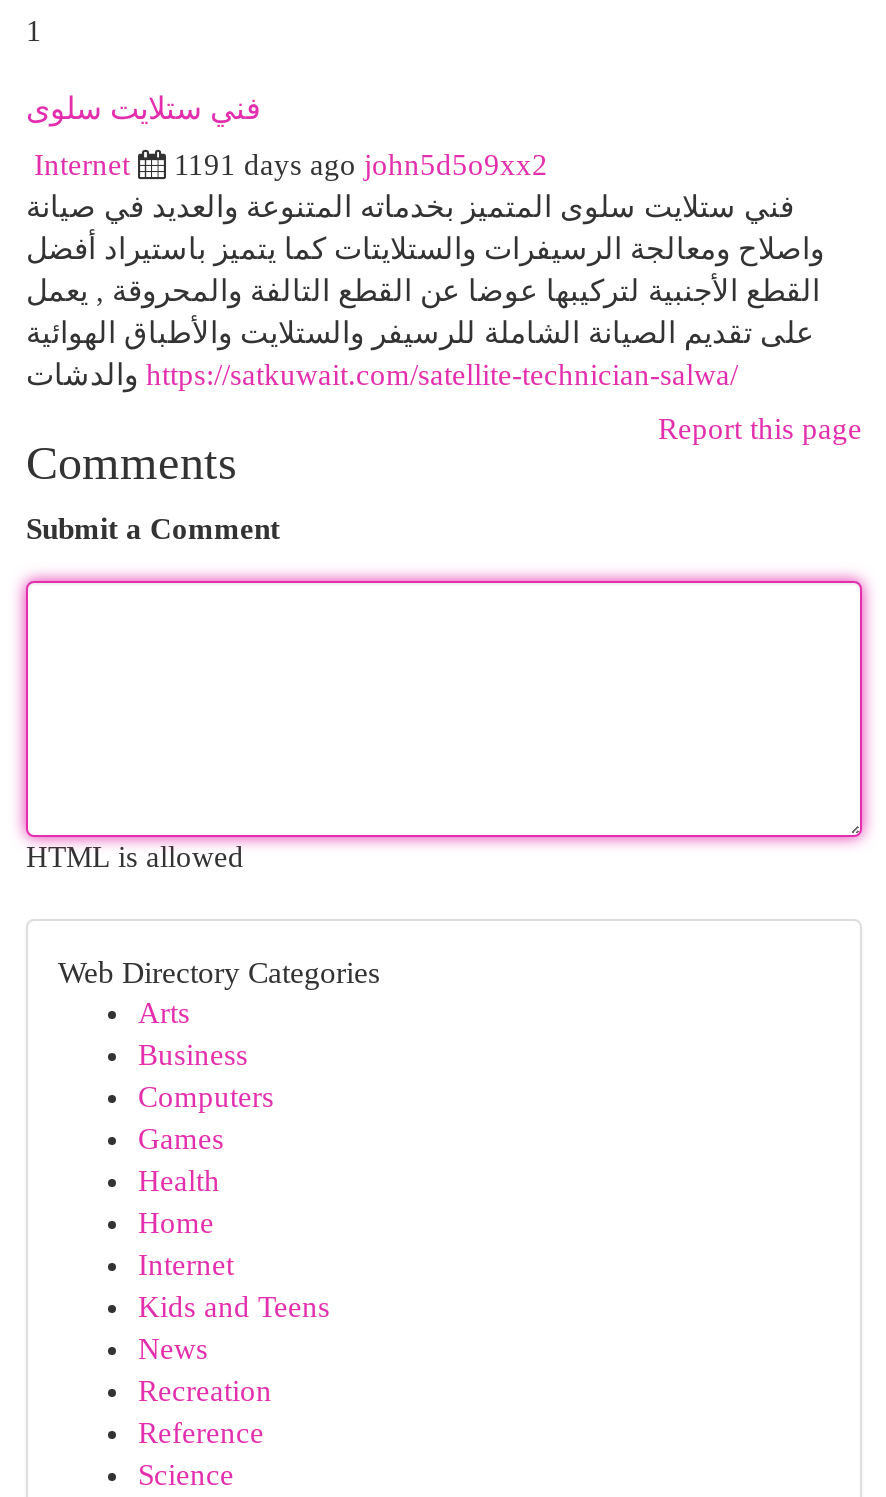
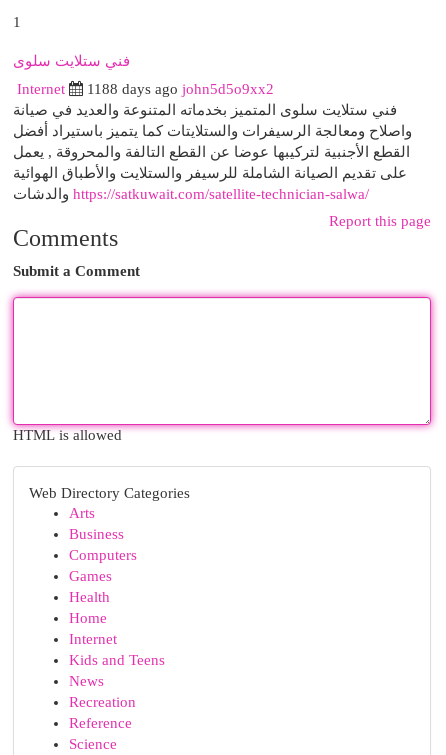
[174,149,548,181] 1191 days ago john5d5o9xx2 -> [87,81,274,97] 1188 days ago john5d5o9xx2

